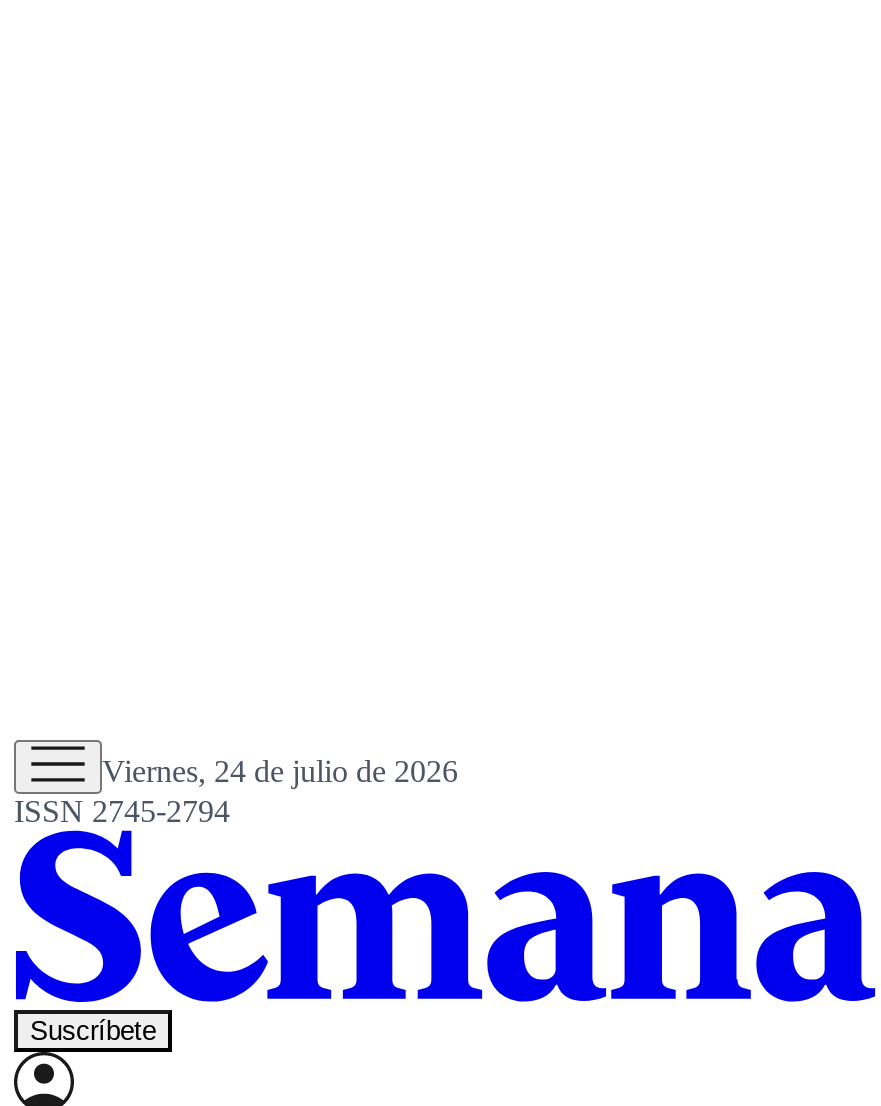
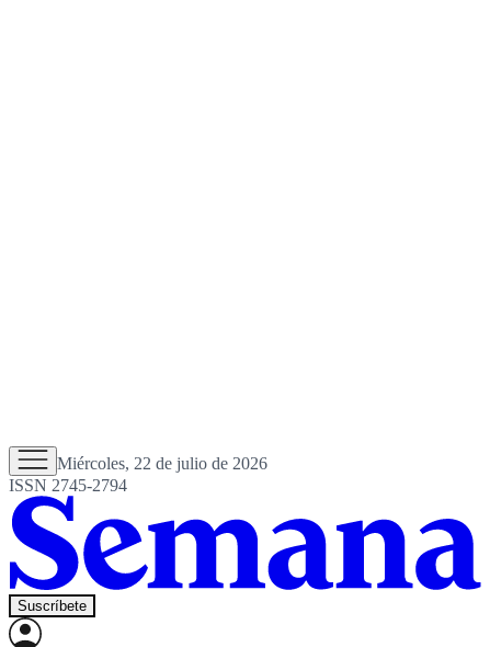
[102,754,458,788] Viernes, 24 de julio de 2026 -> [57,454,267,473] Miércoles, 22 de julio de 2026

